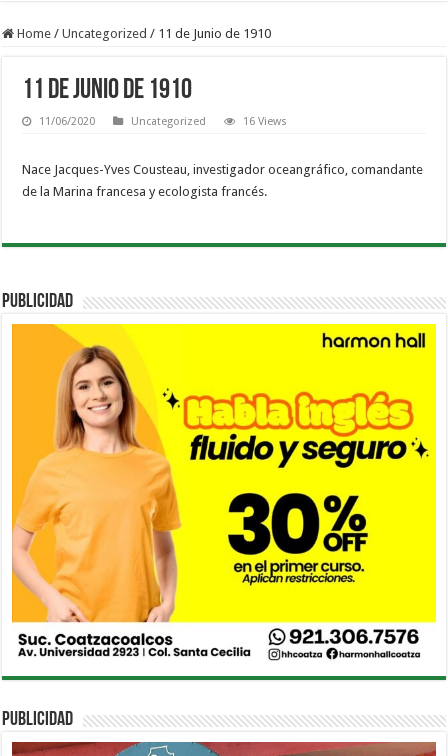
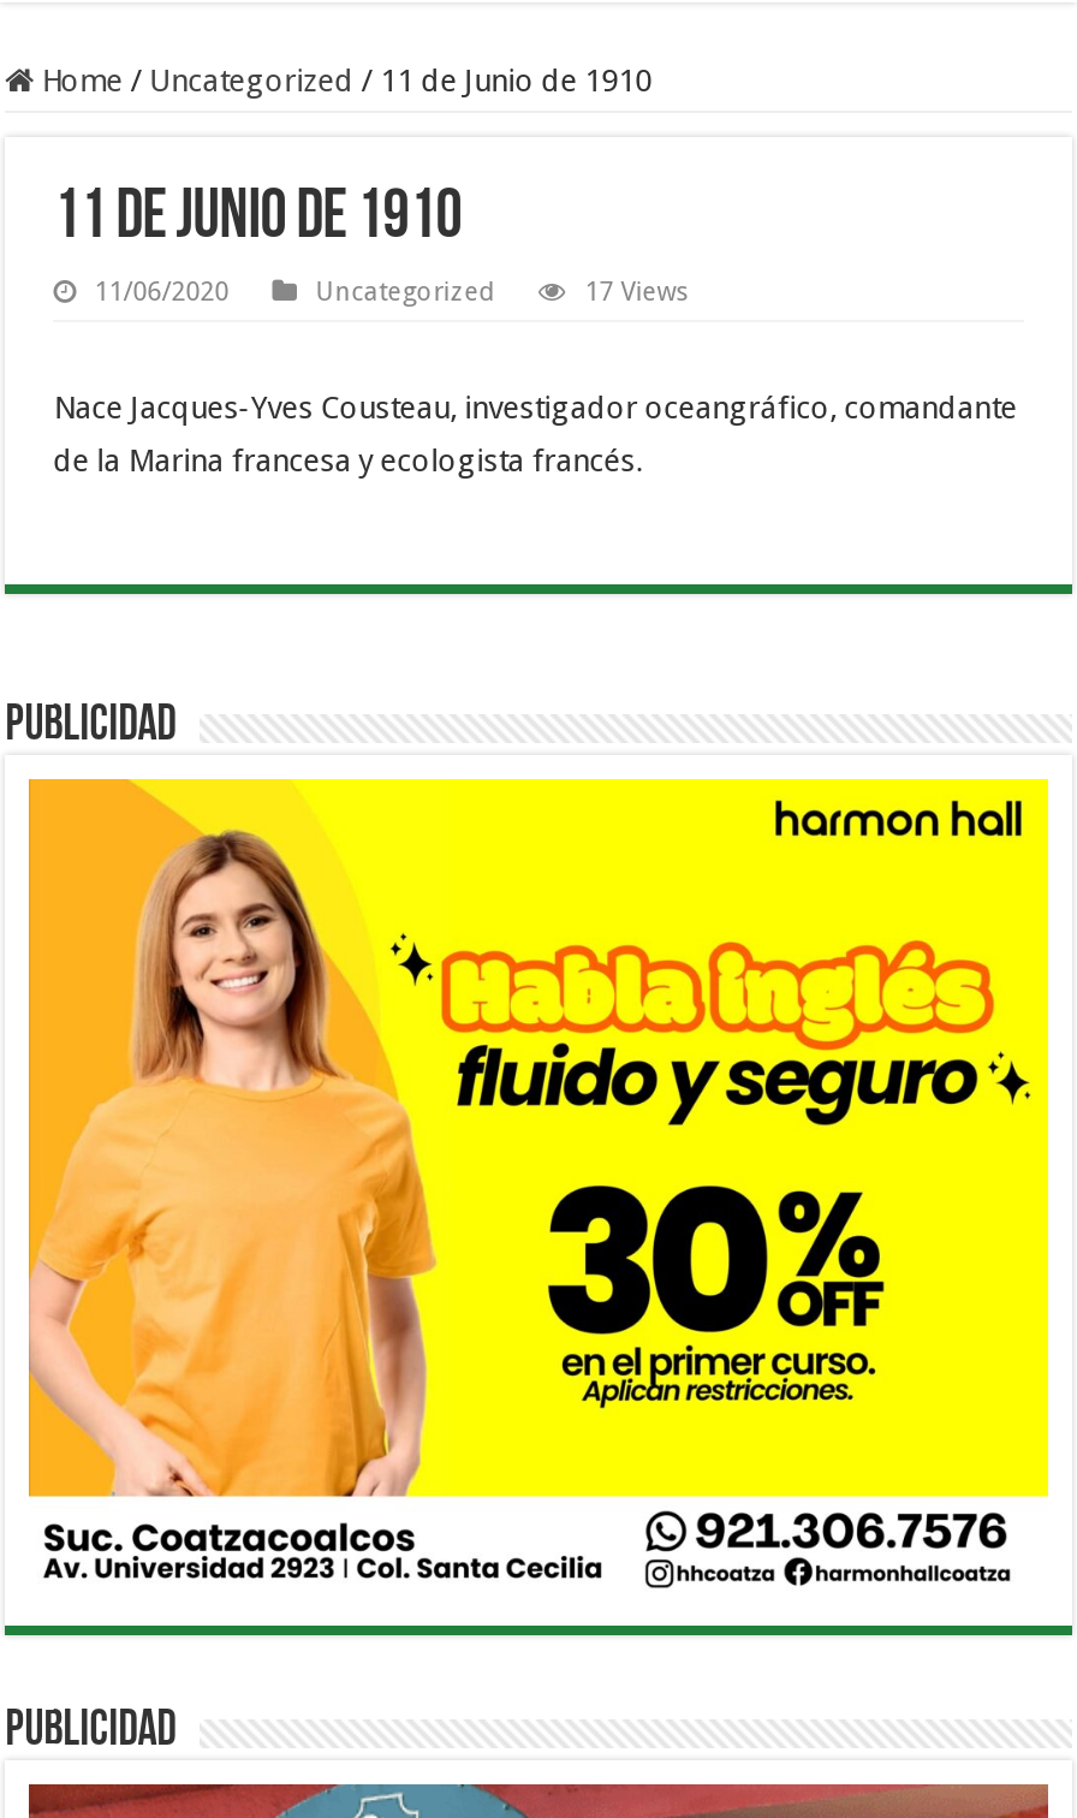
[243,115,287,128] 16 Views -> [585,278,690,309] 17 Views

